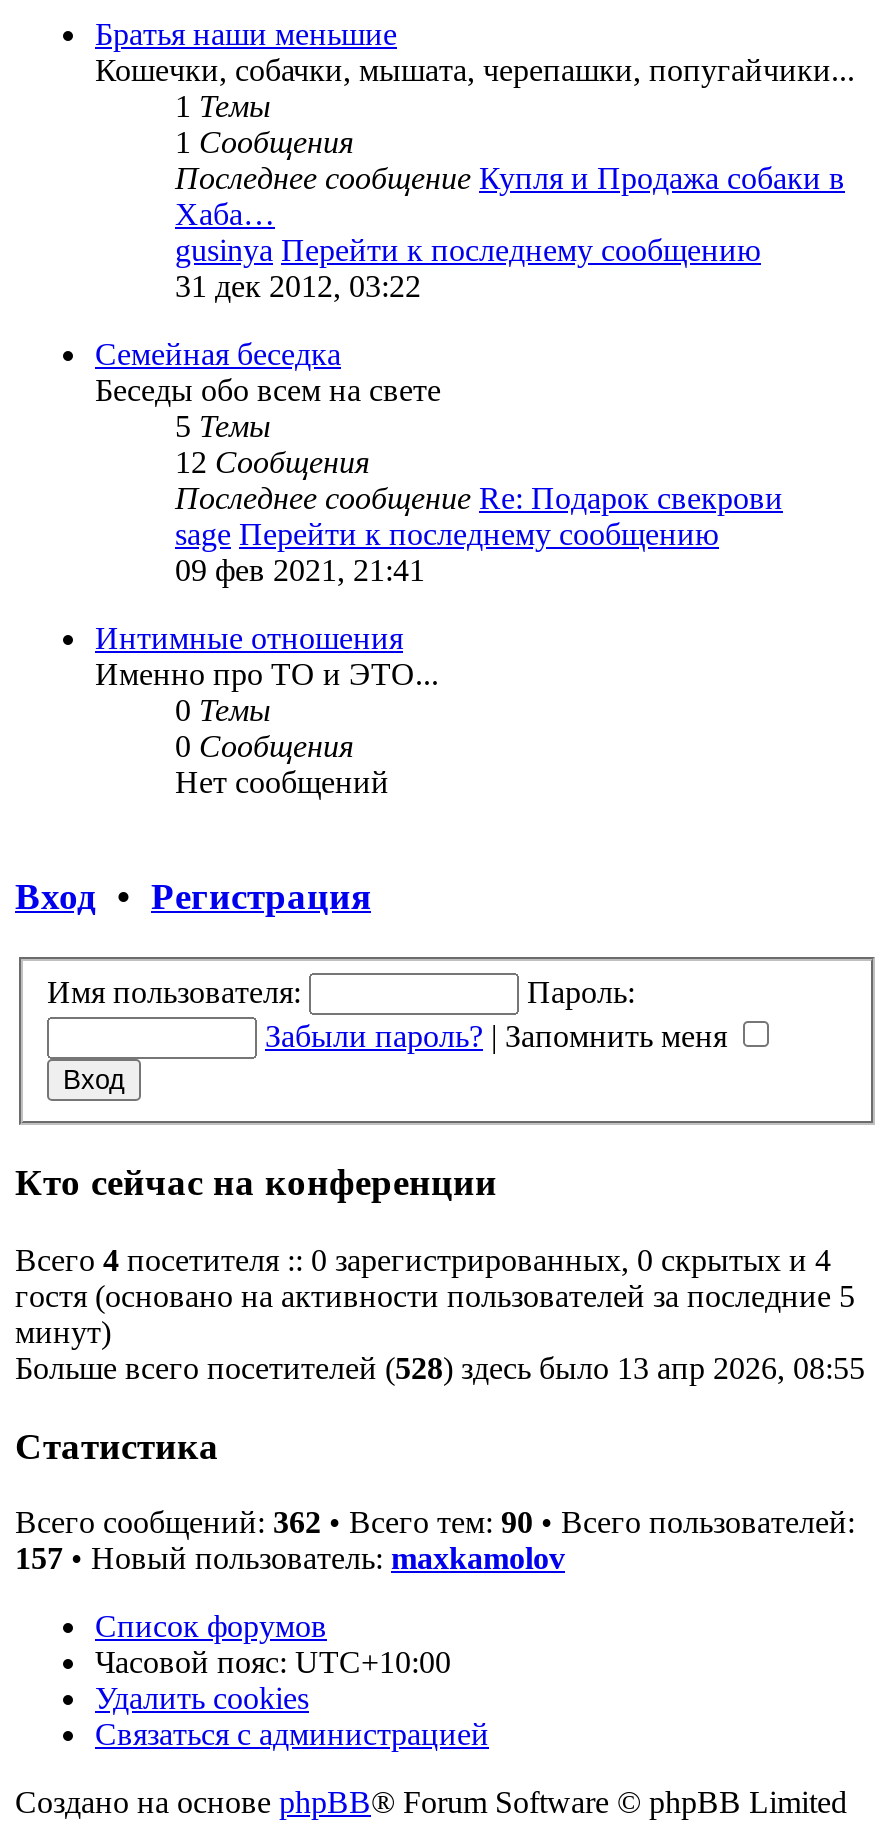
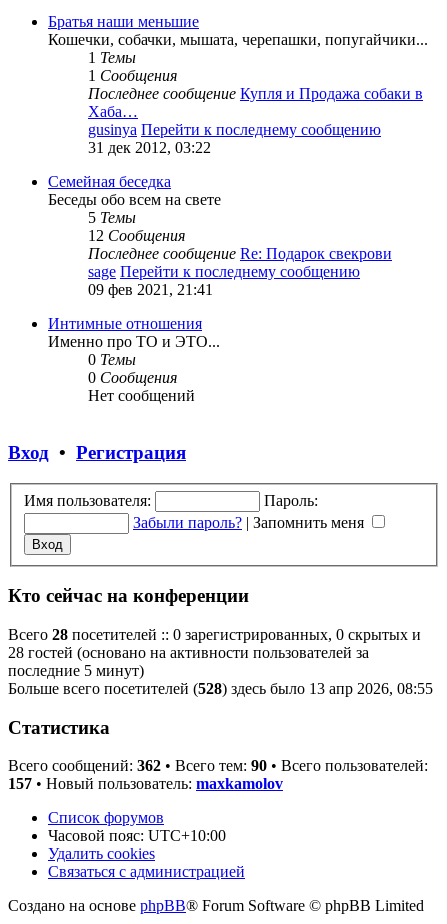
[15,1243,855,1349] Всего 4 посетителя :: 0 зарегистрированных, 0 скрытых и 4 | гостя (основано на активности пользователей за последние 5 | минут) -> [8,626,421,679] Всего 28 посетителей :: 0 зарегистрированных, 0 скрытых и | 28 гостей (основано на активности пользователей за | последние 5 минут)

